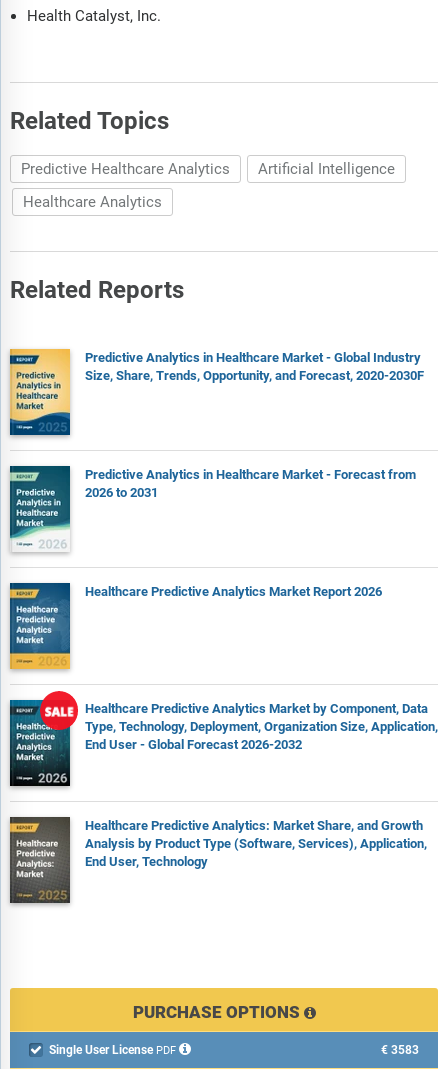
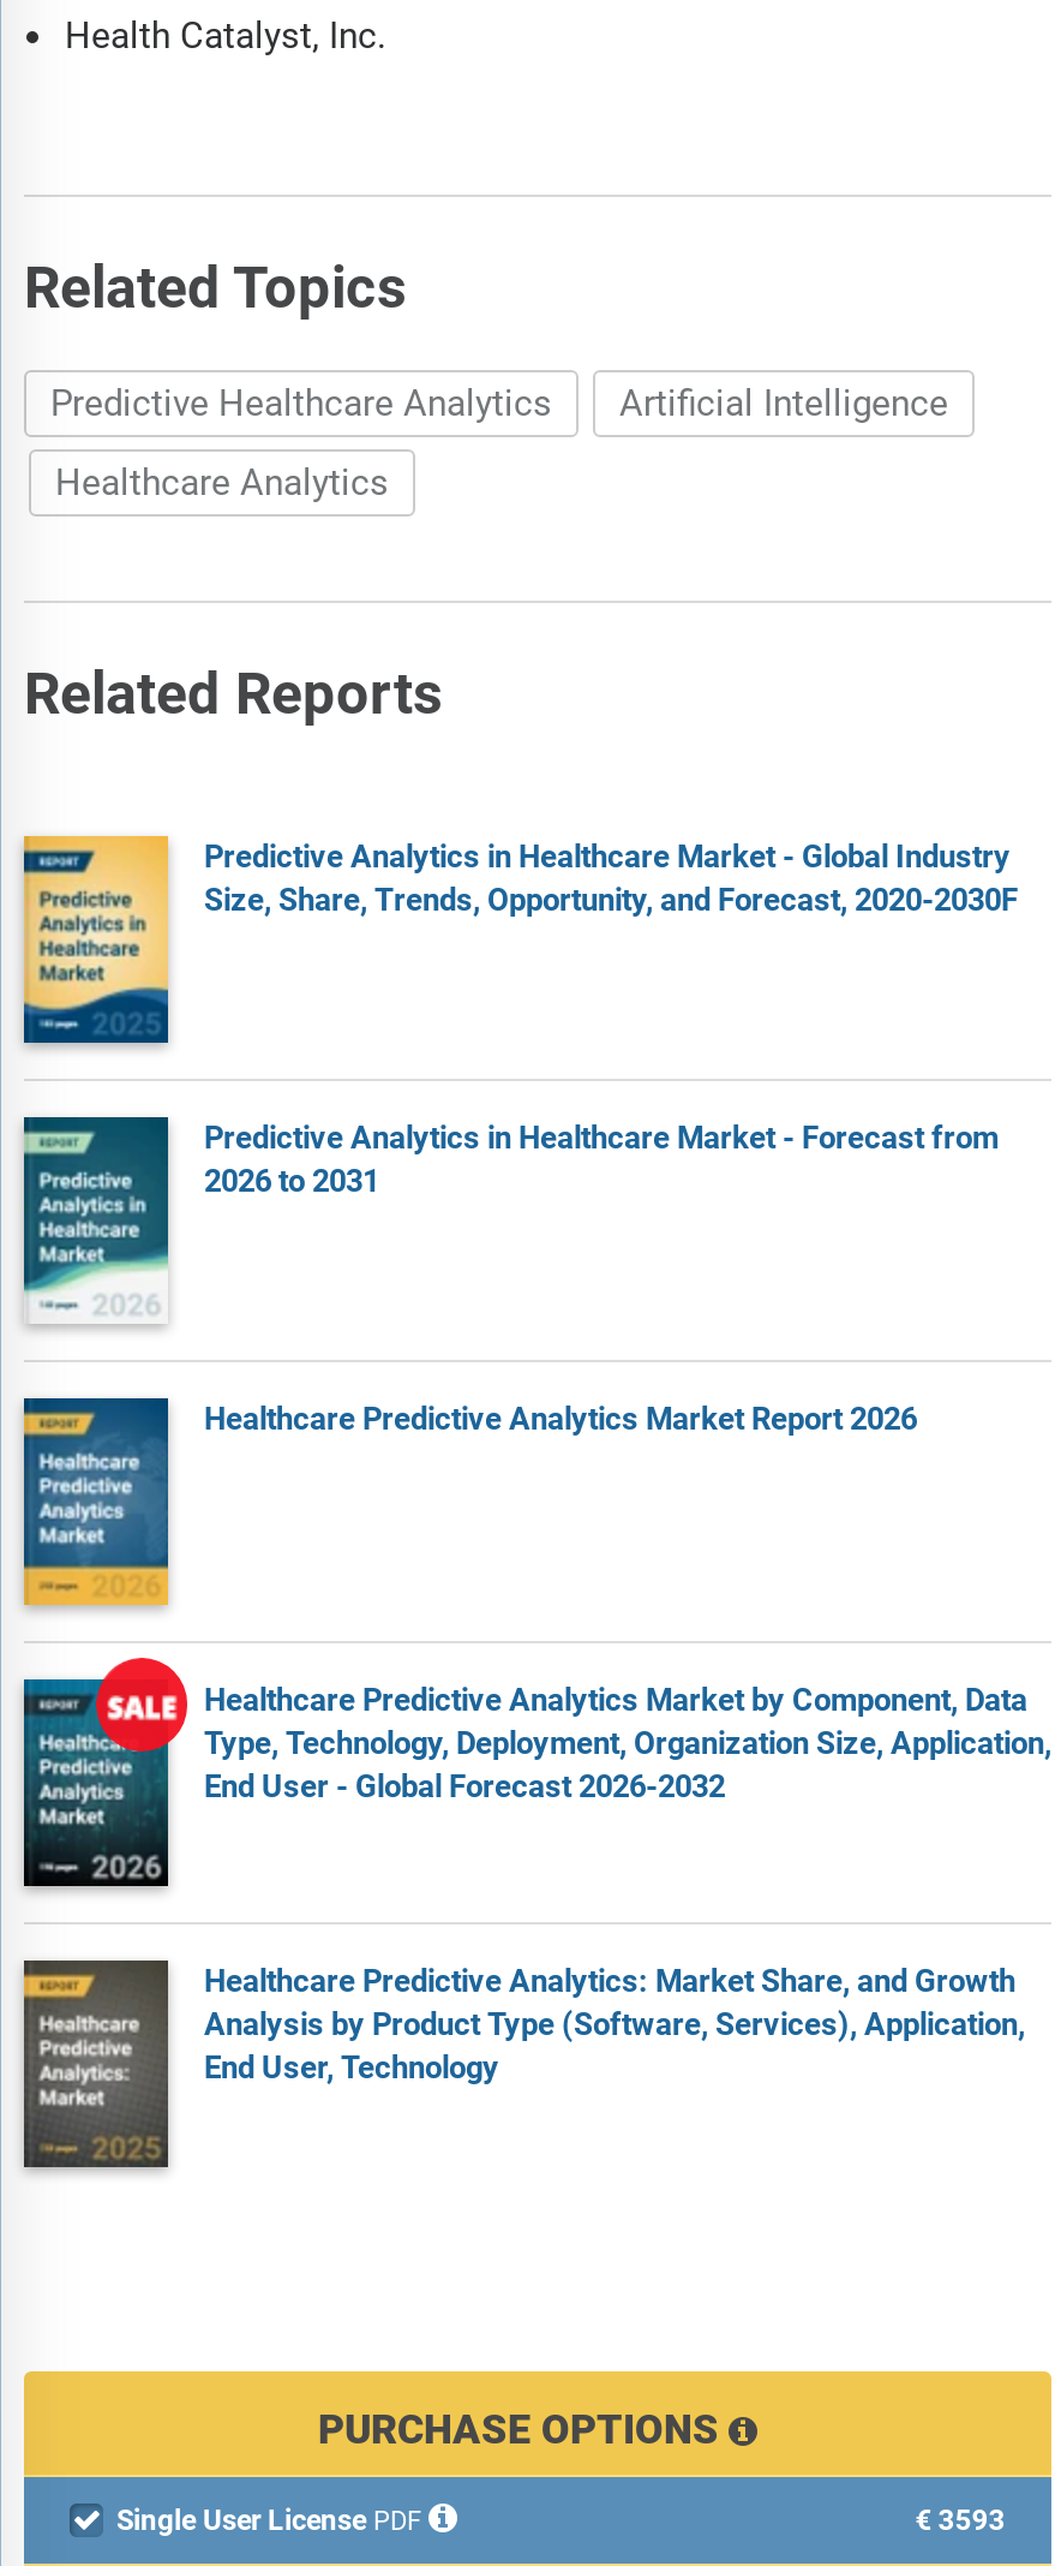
[391,1043,419,1057] €3583 -> [938,2503,1005,2536] €3593

